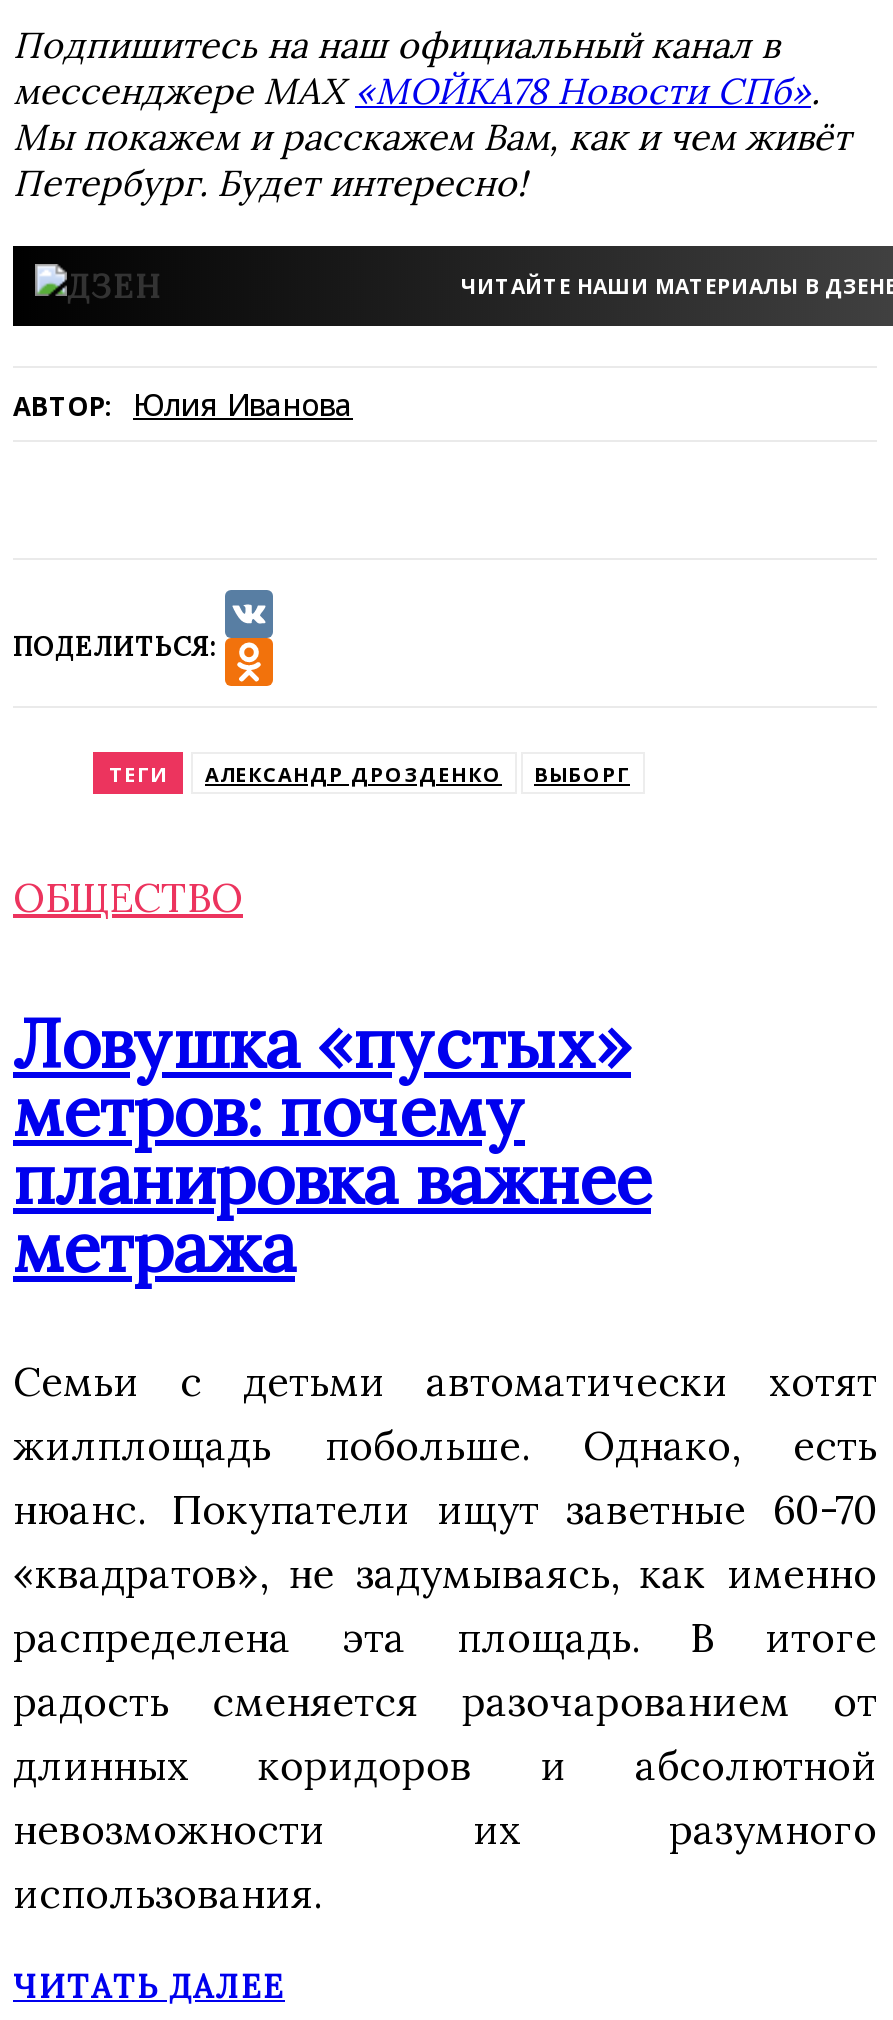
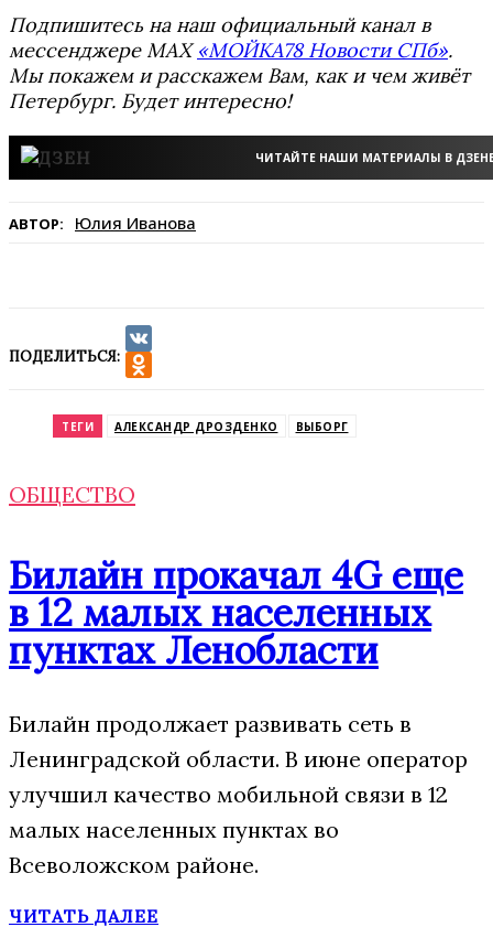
[13,1000,651,1290] Ловушка «пустых» | метров: почему | планировка важнее | метража -> [9,551,463,673] Билайн прокачал 4G еще | в 12 малых населенных | пунктах Ленобласти
[13,1356,877,1918] Семьи с детьми автоматически хотят | жилплощадь побольше. Однако, есть | нюанс. Покупатели ищут заветные 60-70 | «квадратов», не задумываясь, как именно | распределена эта площадь. В итоге | радость сменяется разочарованием от | длинных коридоров и абсолютной | невозможности их разумного | использования. -> [9,710,468,878] Билайн продолжает развивать сеть в | Ленинградской области. В июне оператор | улучшил качество мобильной связи в 12 | малых населенных пунктах во | Всеволожском районе.

